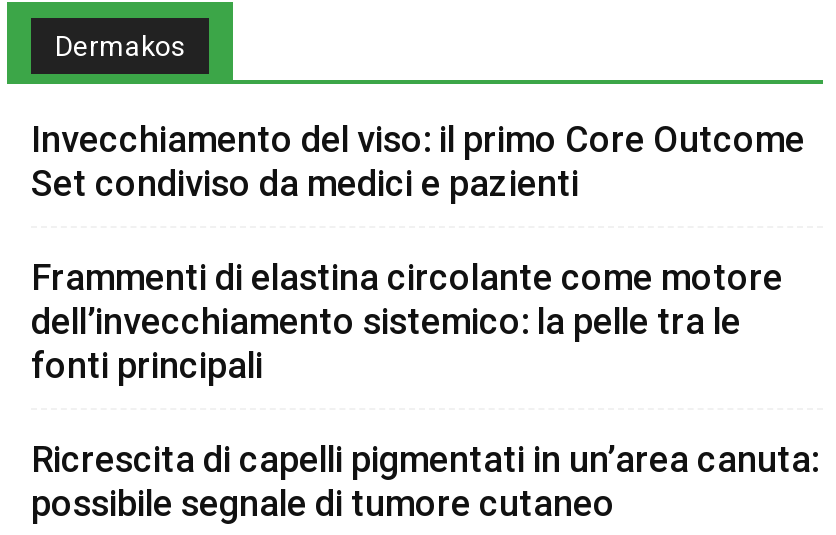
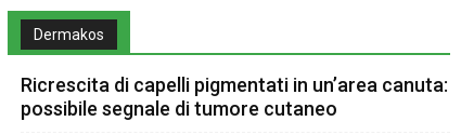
[31,118,805,386] Invecchiamento del viso: il primo Core Outcome | Set condiviso da medici e pazienti | Frammenti di elastina circolante come motore | dell’invecchiamento sistemico: la pelle tra le | fonti principali -> none

